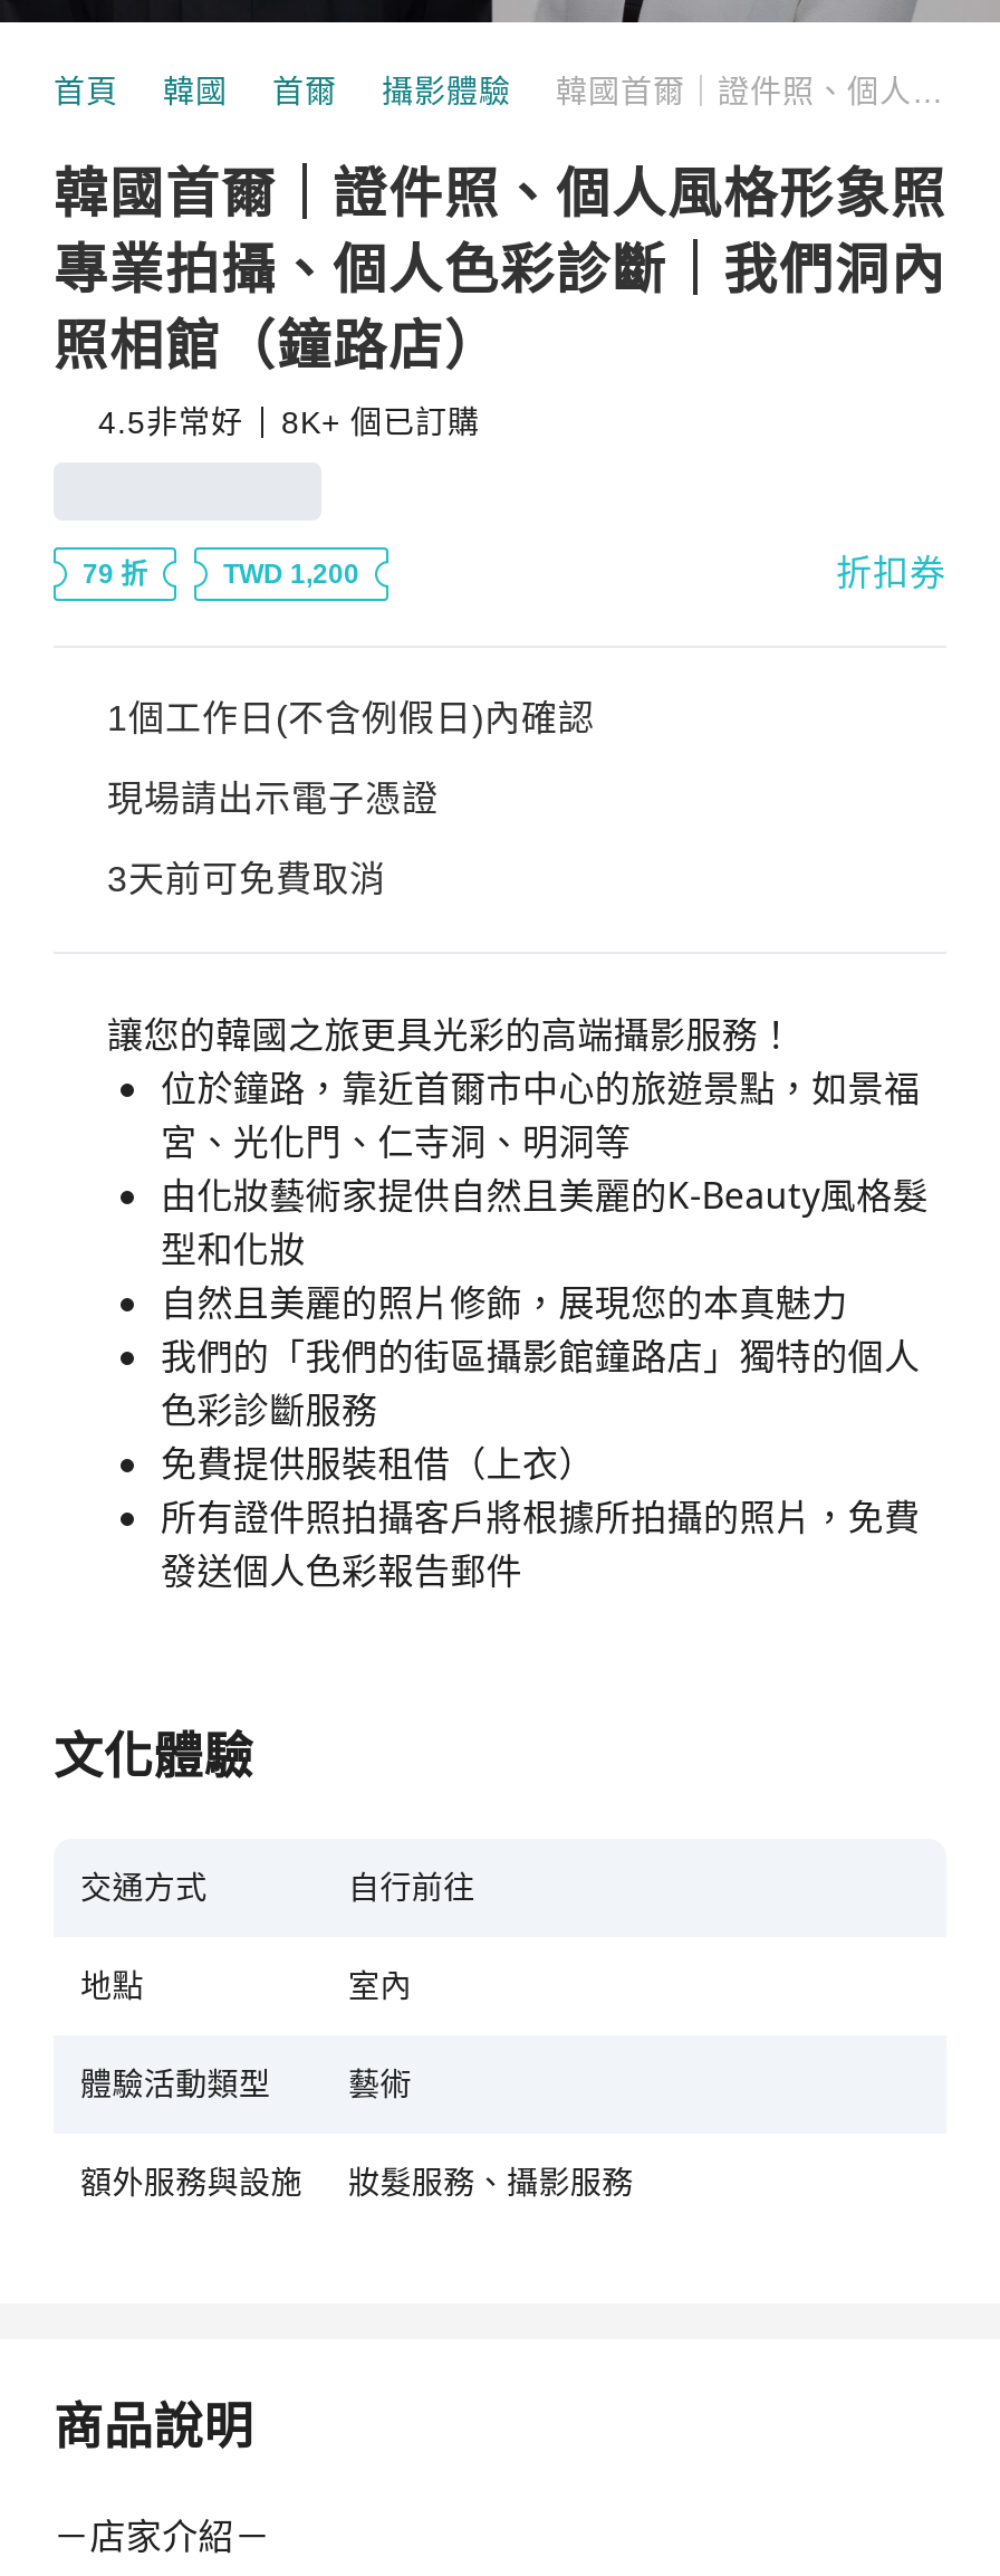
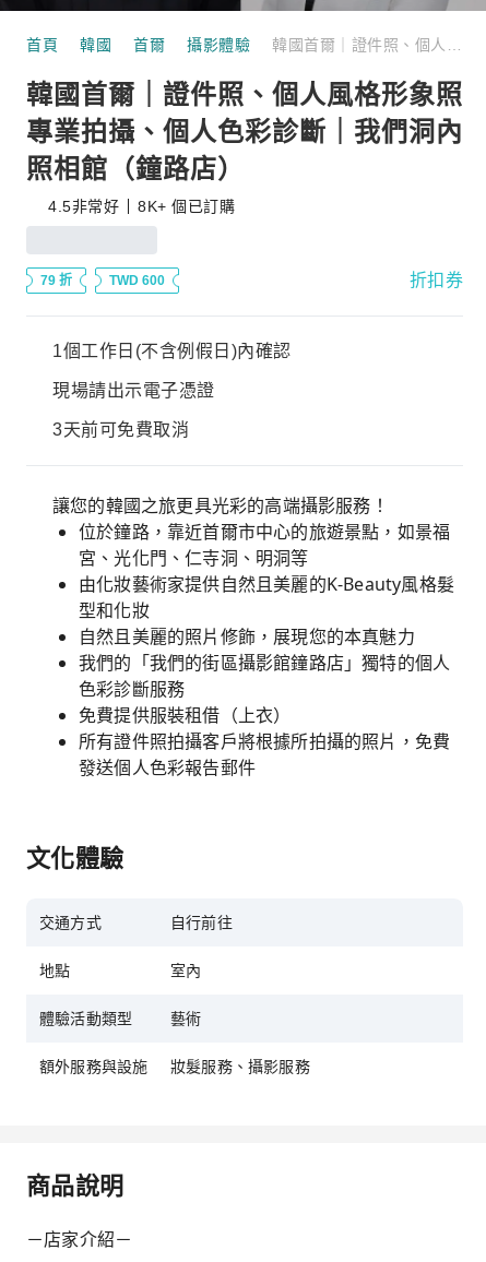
[223,559,359,590] TWD 1,200 -> [109,273,165,288] TWD 600

